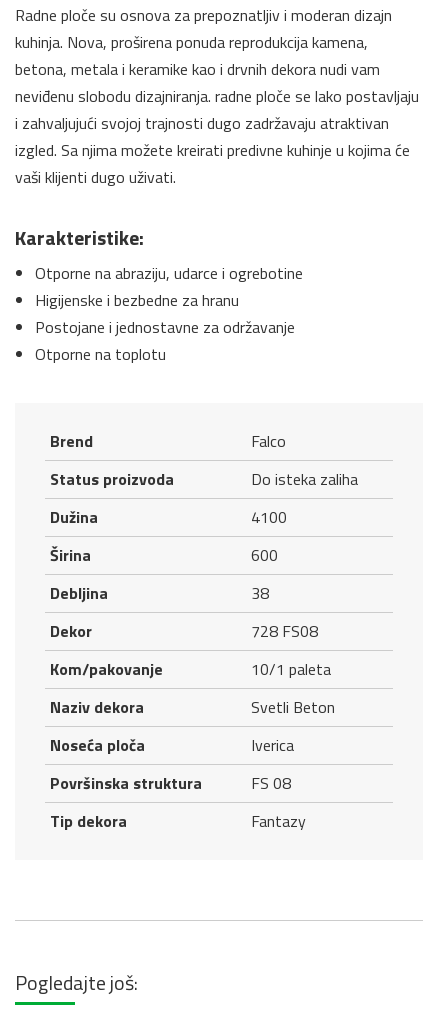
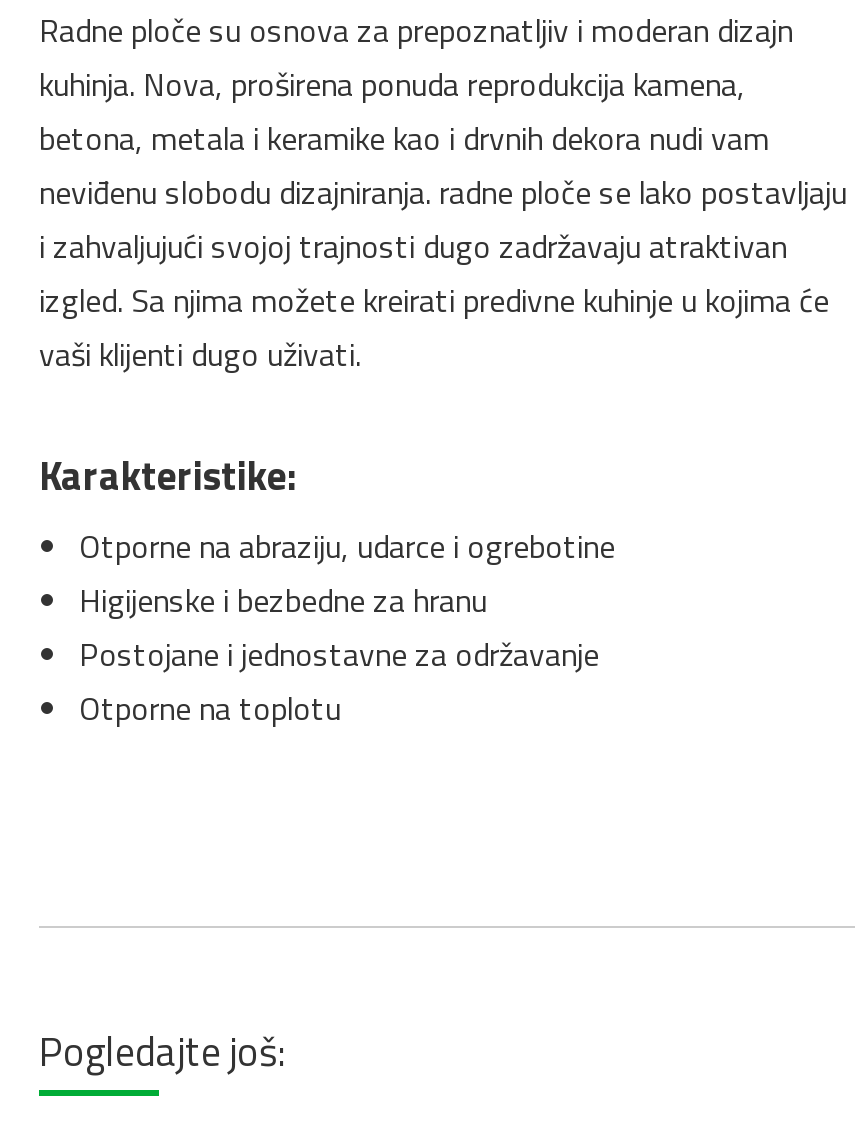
[50,429,358,833] Brend | Falco | Status proizvoda | Do isteka zaliha | Dužina | 4100 | Širina | 600 | Debljina | 38 | Dekor | 728 FS08 | Kom/pakovanje | 10/1 paleta | Naziv dekora | Svetli Beton | Noseća ploča | Iverica | Površinska struktura | FS 08 | Tip dekora | Fantazy -> none

